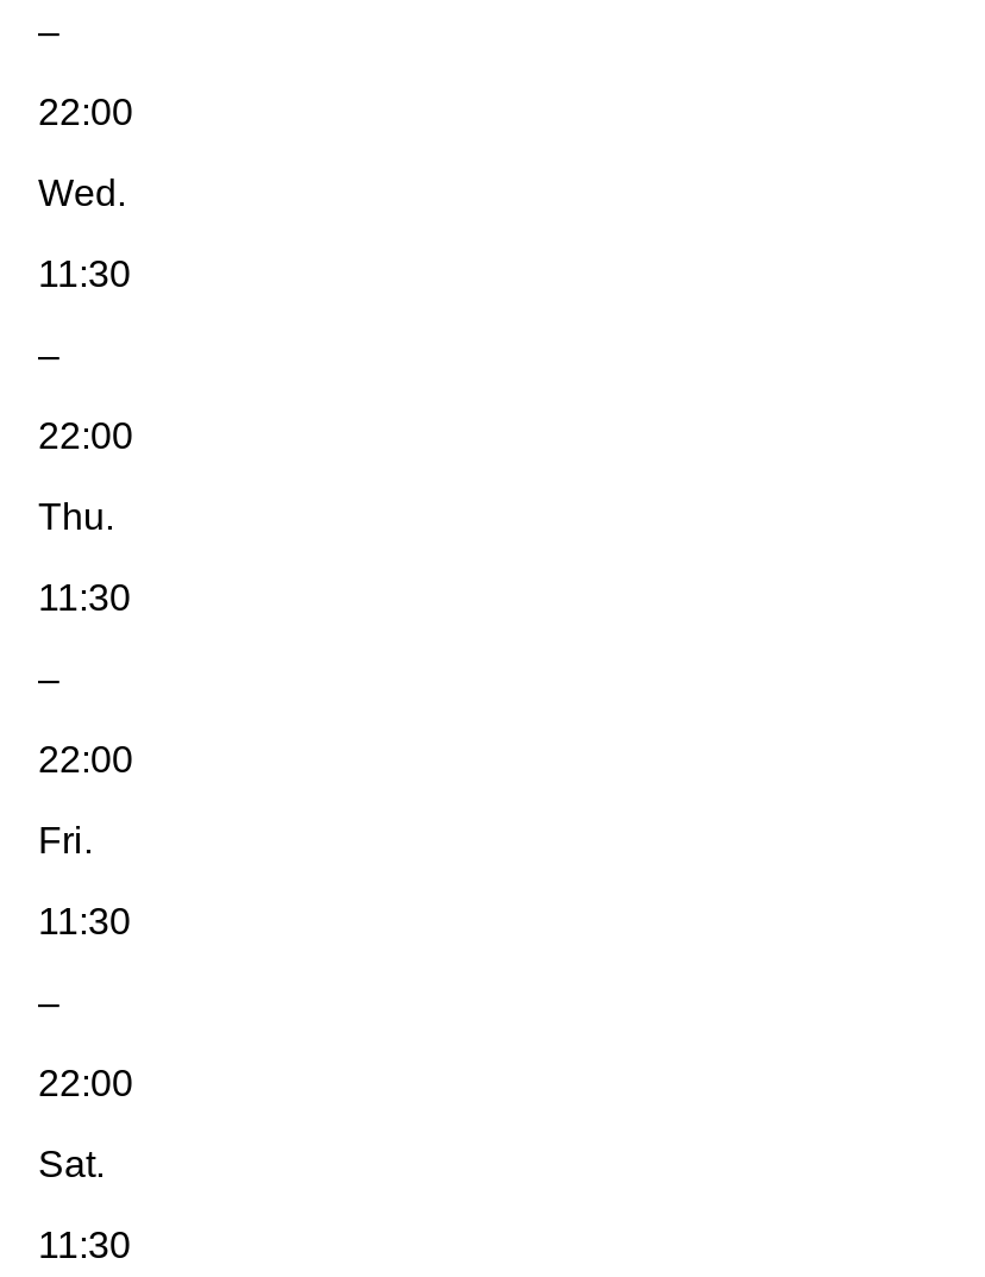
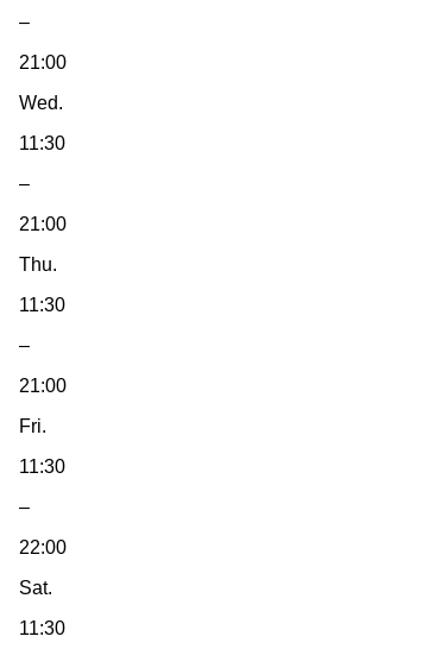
[38,92,133,132] 22:00 -> [19,52,67,73] 21:00
[38,415,133,456] 22:00 -> [19,214,67,234] 21:00
[38,739,133,780] 22:00 -> [19,376,67,396] 21:00

